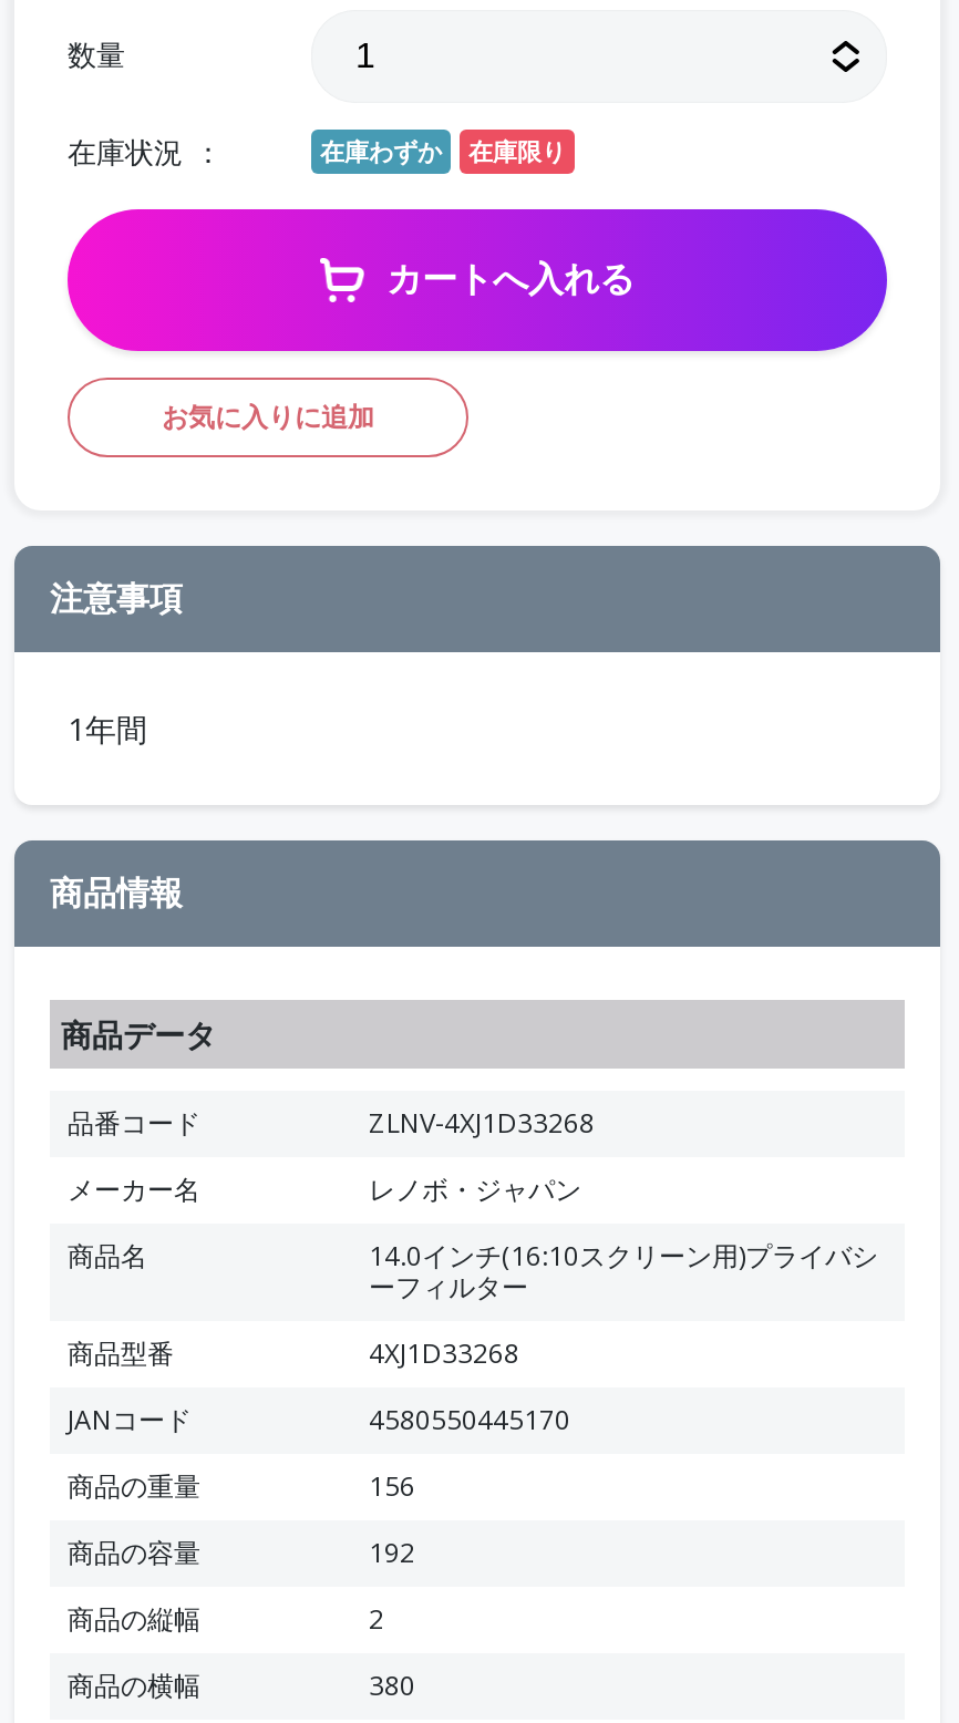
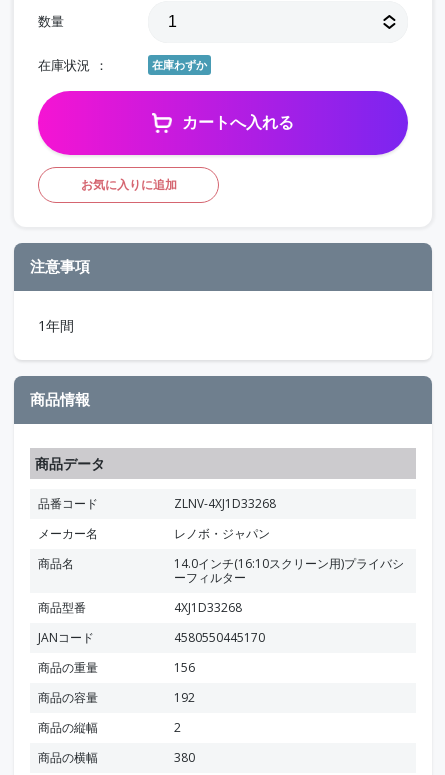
[468,134,566,167] 在庫限り -> none

